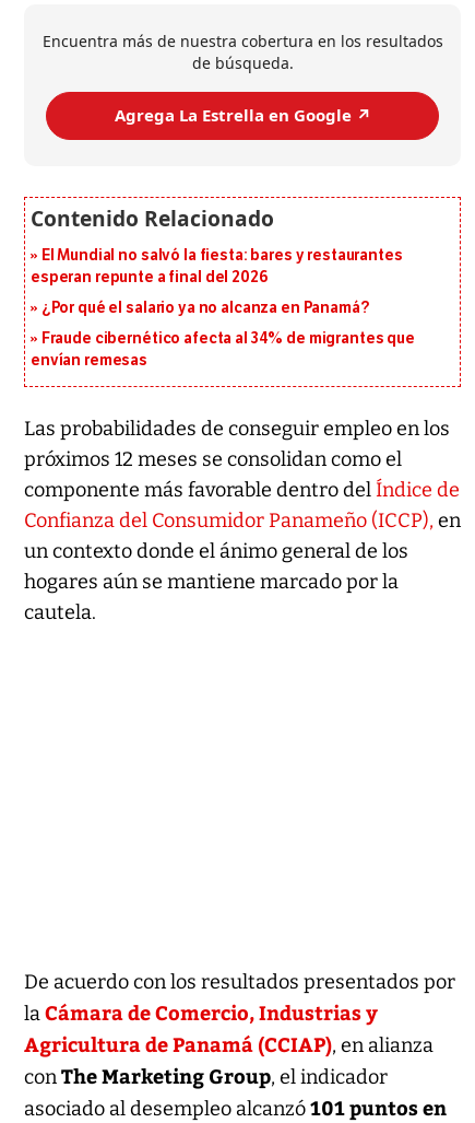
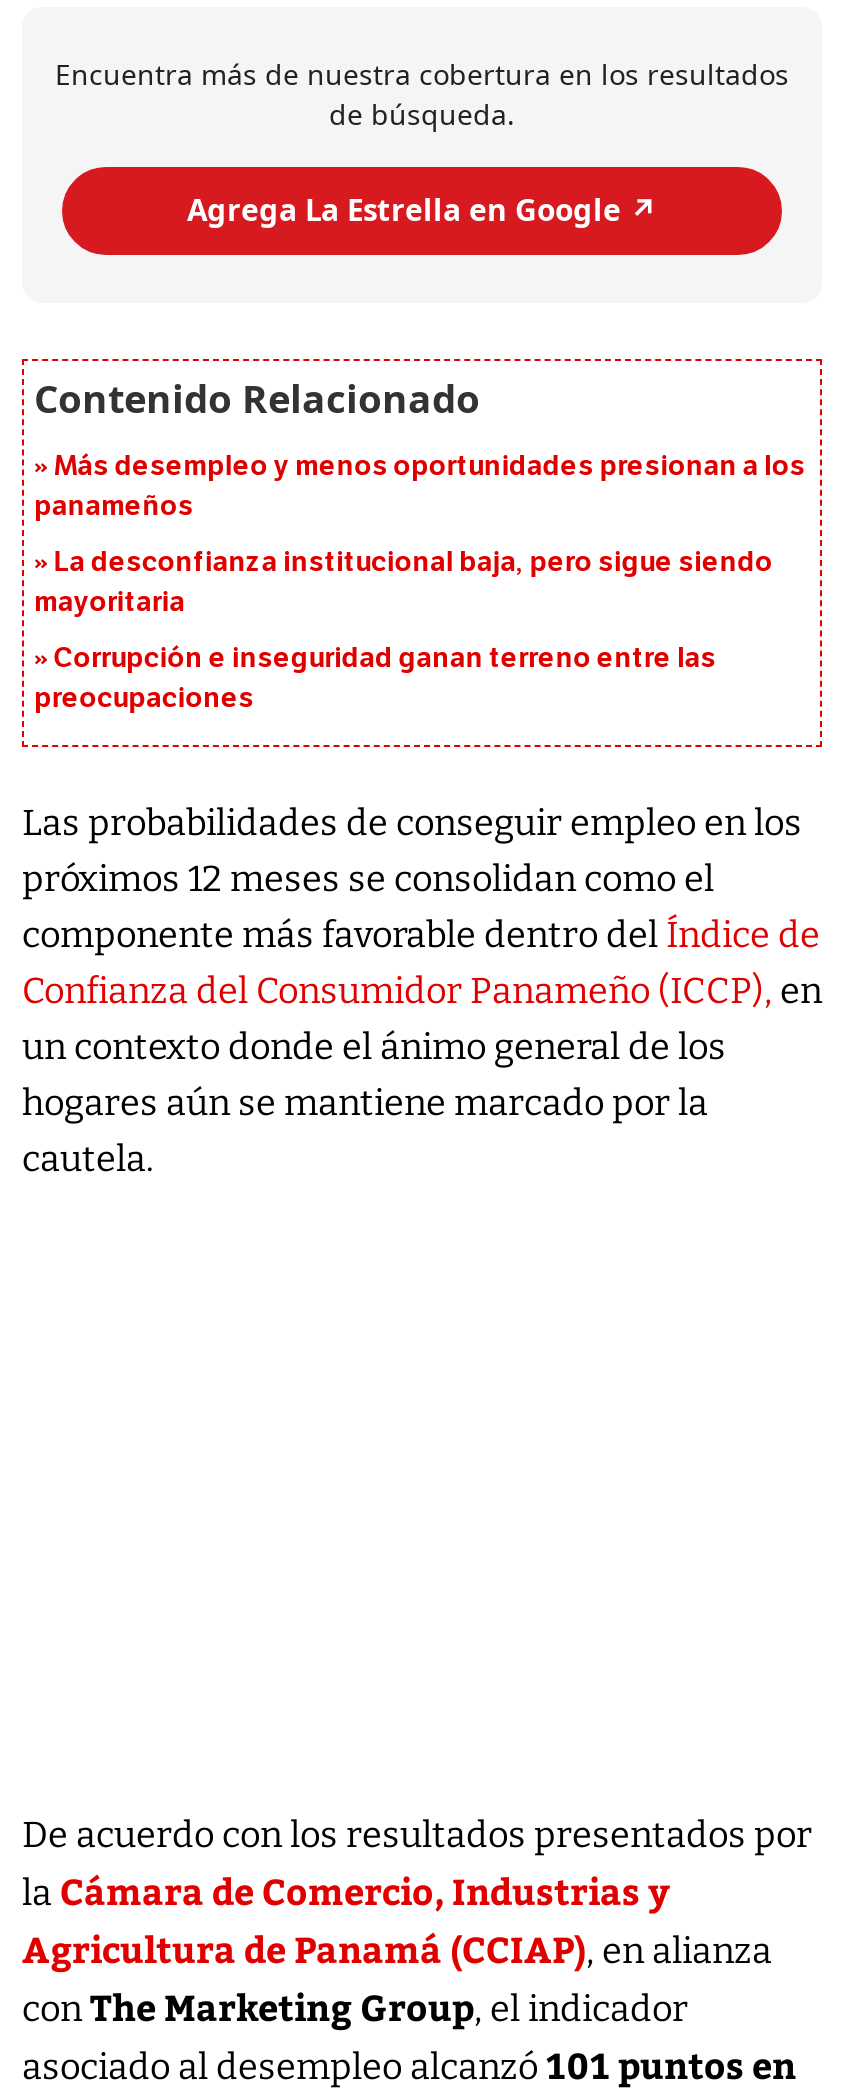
[31,245,402,286] El Mundial no salvó la fiesta: bares y restaurantes | esperan repunte a final del 2026 -> [34,448,805,522] Más desempleo y menos oportunidades presionan a los | panameños
[41,298,370,317] ¿Por qué el salario ya no alcanza en Panamá? -> [34,544,773,618] La desconfianza institucional baja, pero sigue siendo | mayoritaria
[31,329,415,369] Fraude cibernético afecta al 34% de migrantes que | envían remesas -> [34,640,716,714] Corrupción e inseguridad ganan terreno entre las | preocupaciones

